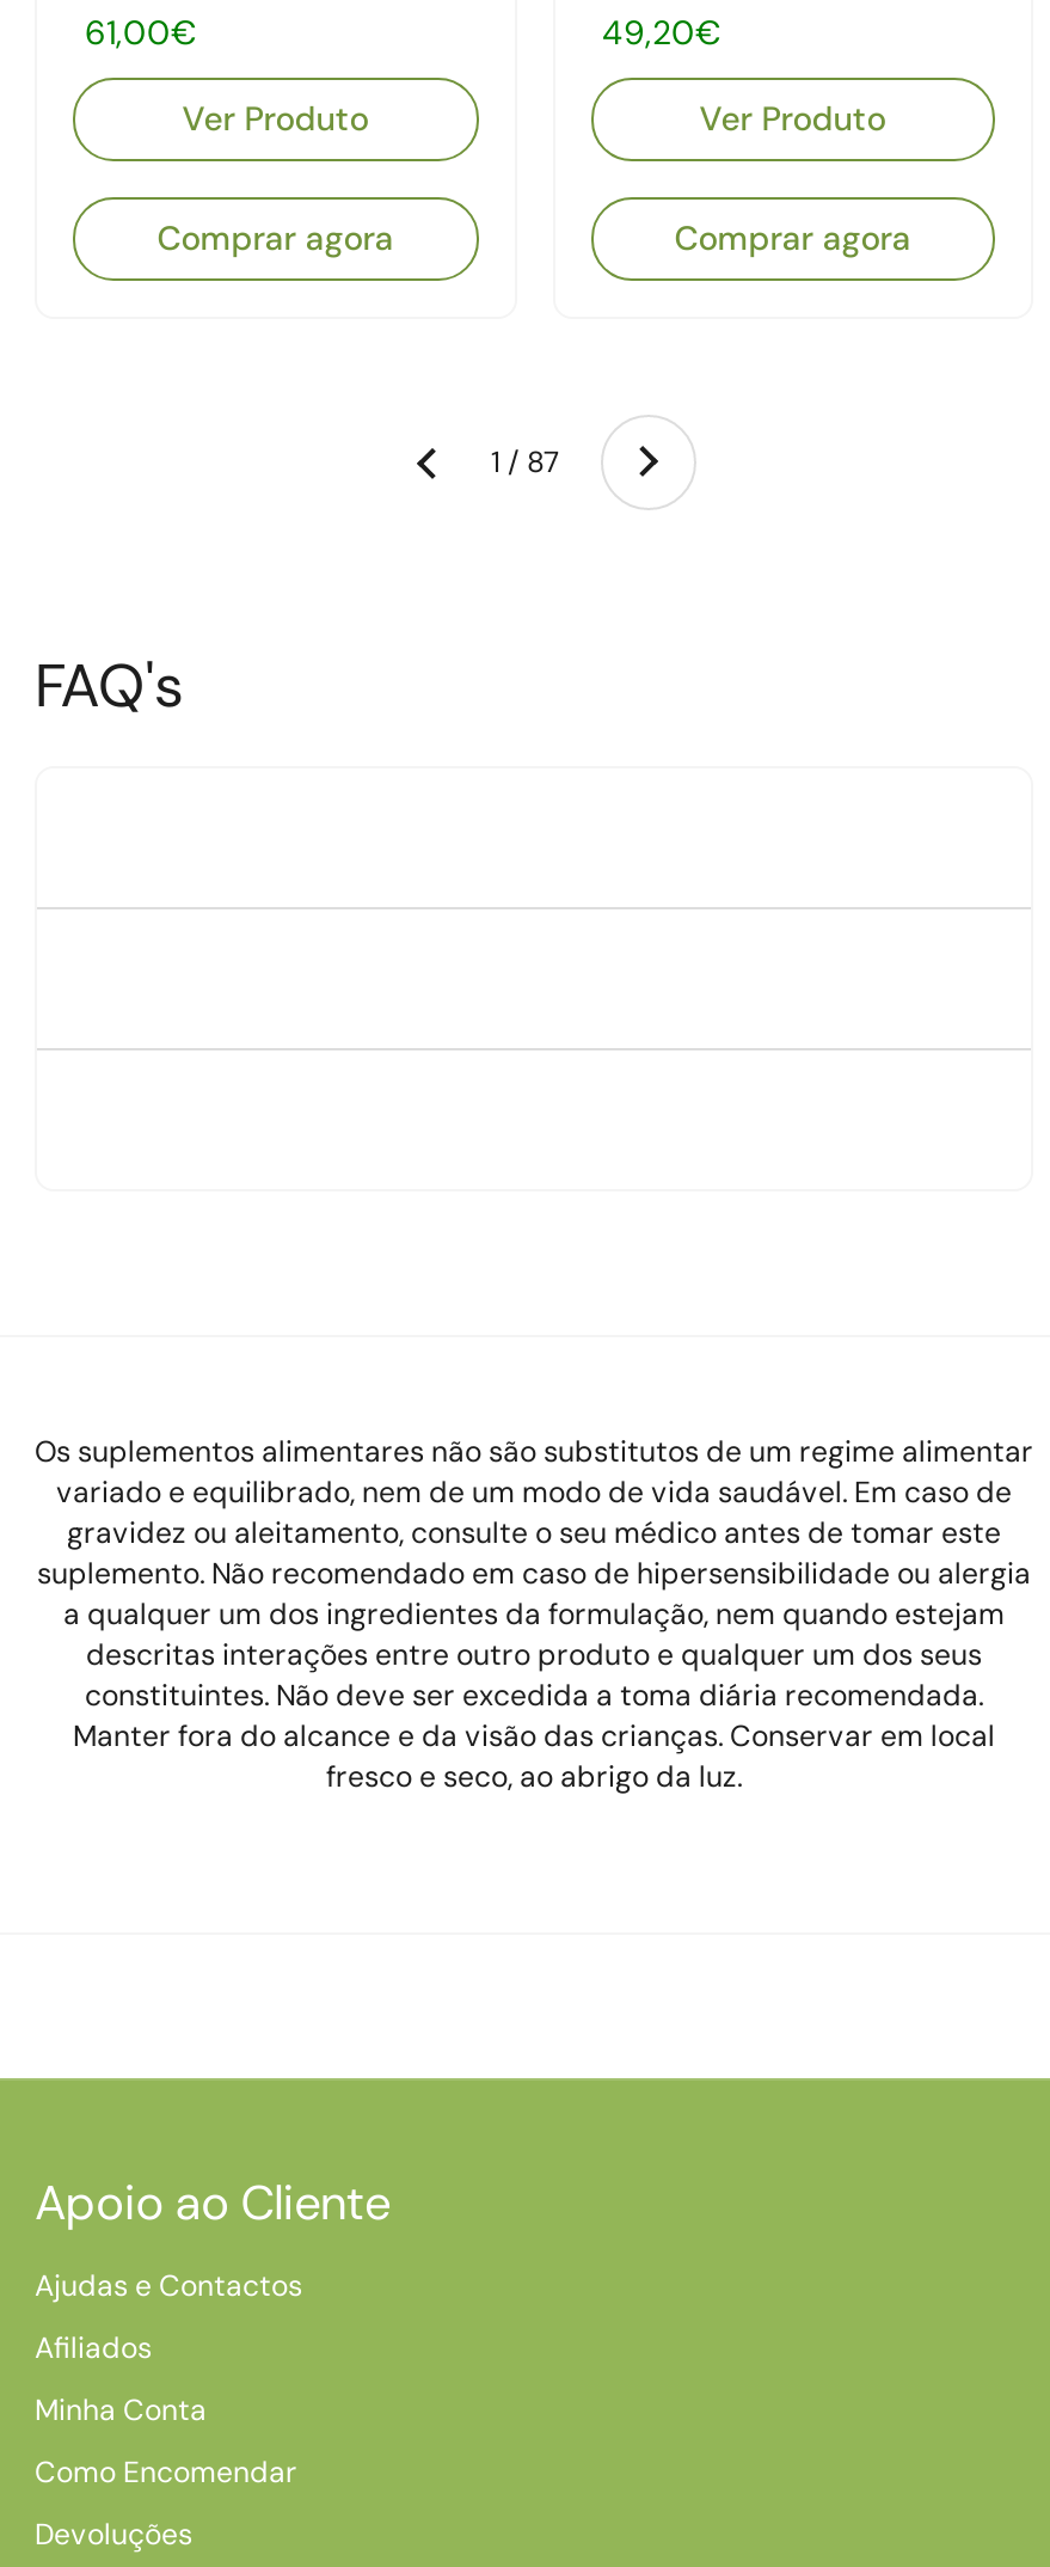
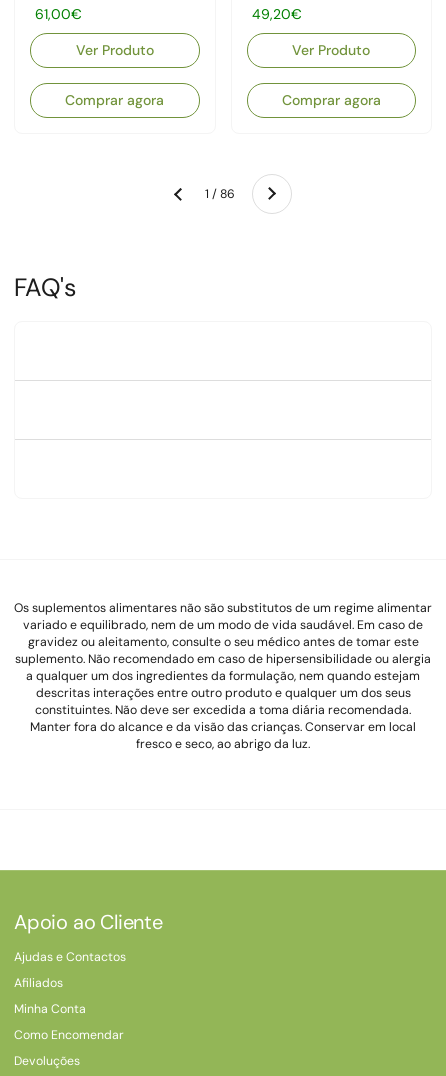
[491,444,560,482] 1 / 87 -> [204,186,234,202] 1 / 86

